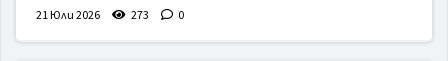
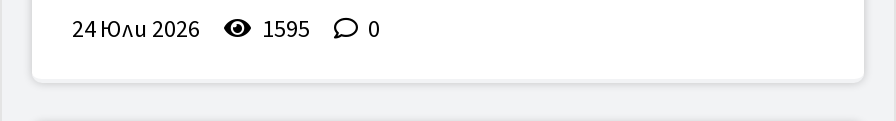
[36,7,149,24] 21 Юли 2026 | 273 -> [72,12,310,46] 24 Юли 2026 | 1595

